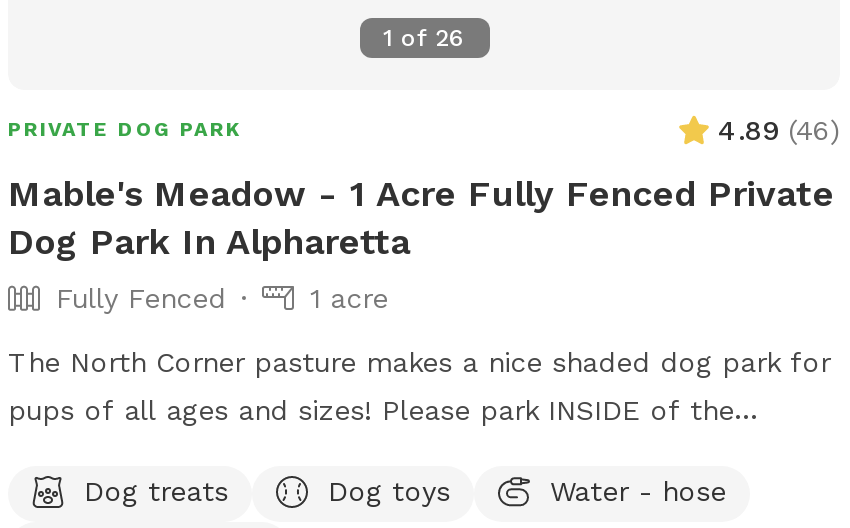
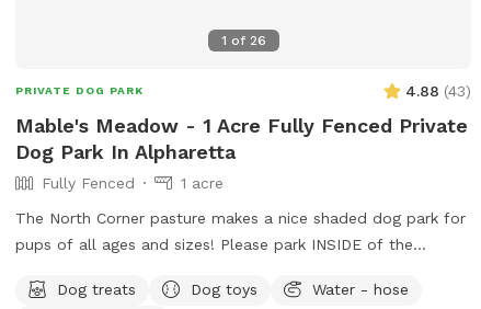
[718,113,840,145] 4.89 (46) -> [405,82,471,99] 4.88 (43)

